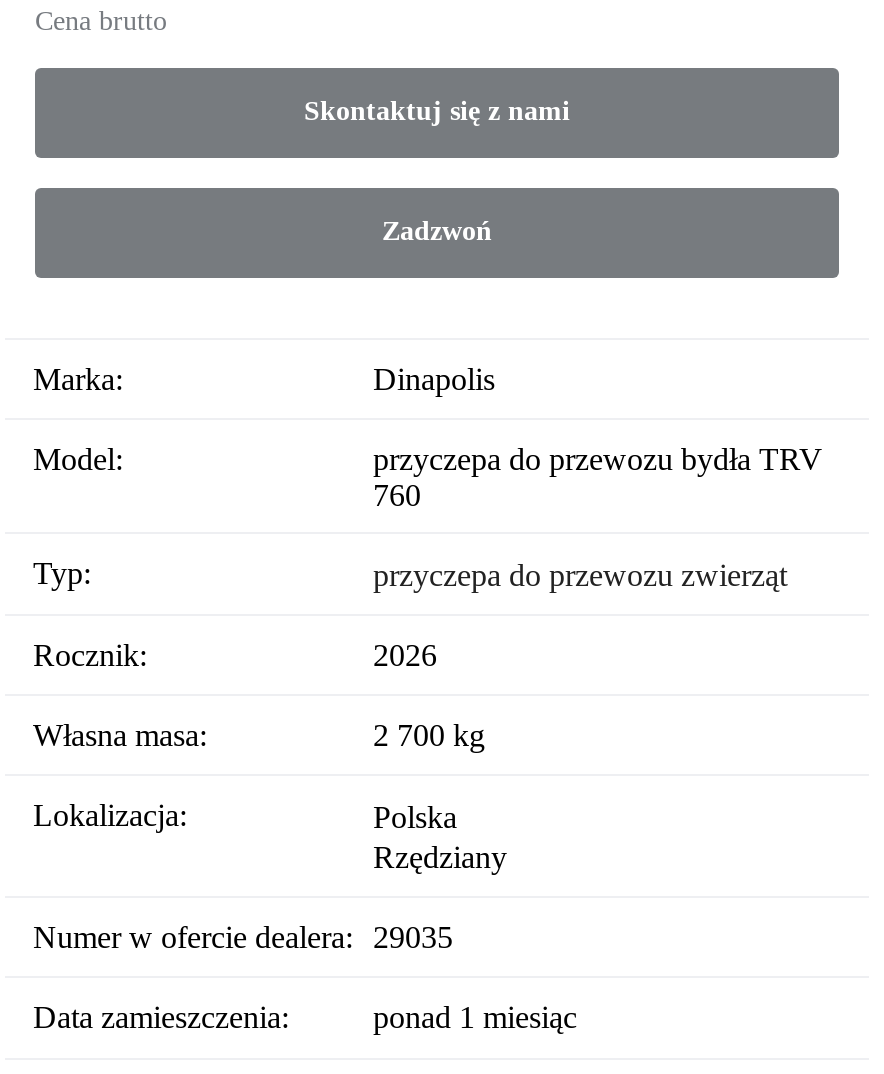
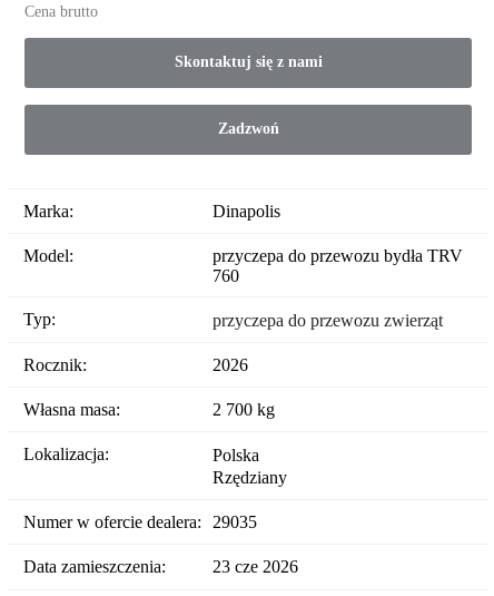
[373,1001,577,1035] ponad 1 miesiąc -> [213,557,298,576] 23 cze 2026

